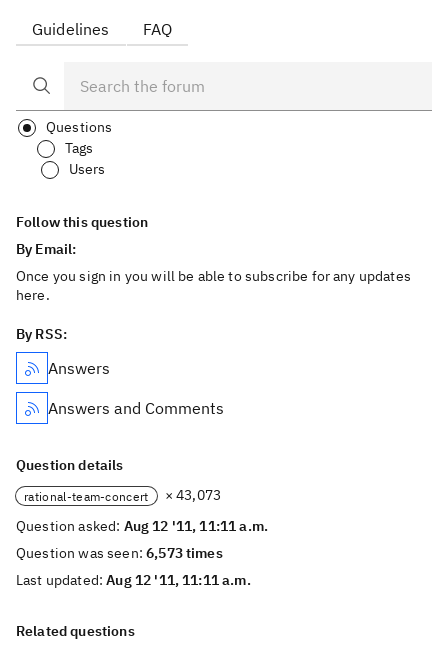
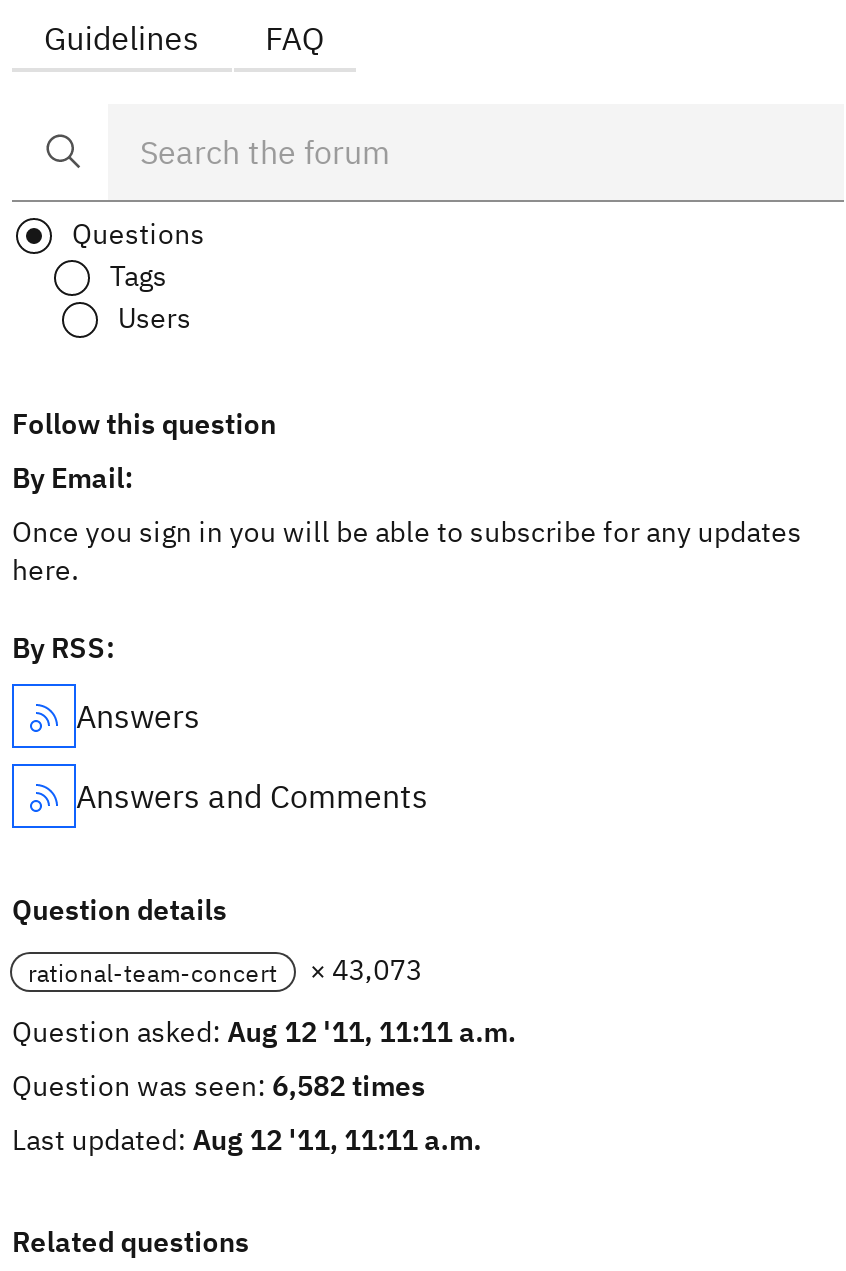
[16,544,223,562] Question was seen: 6,573 times -> [12,1068,426,1104] Question was seen: 6,582 times

